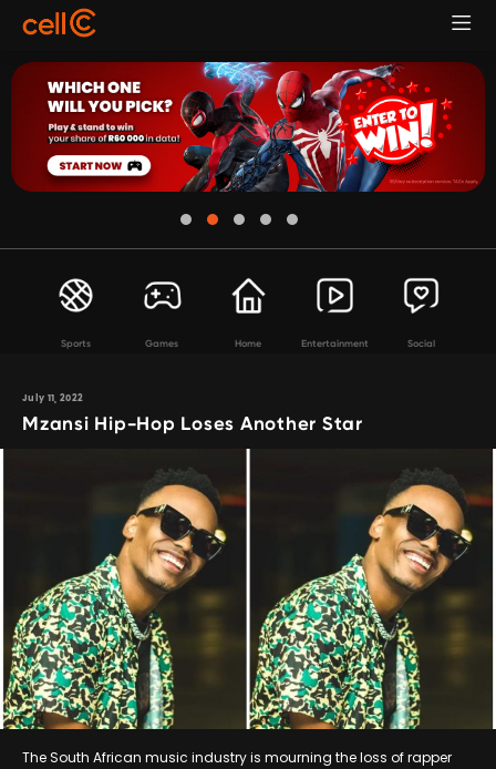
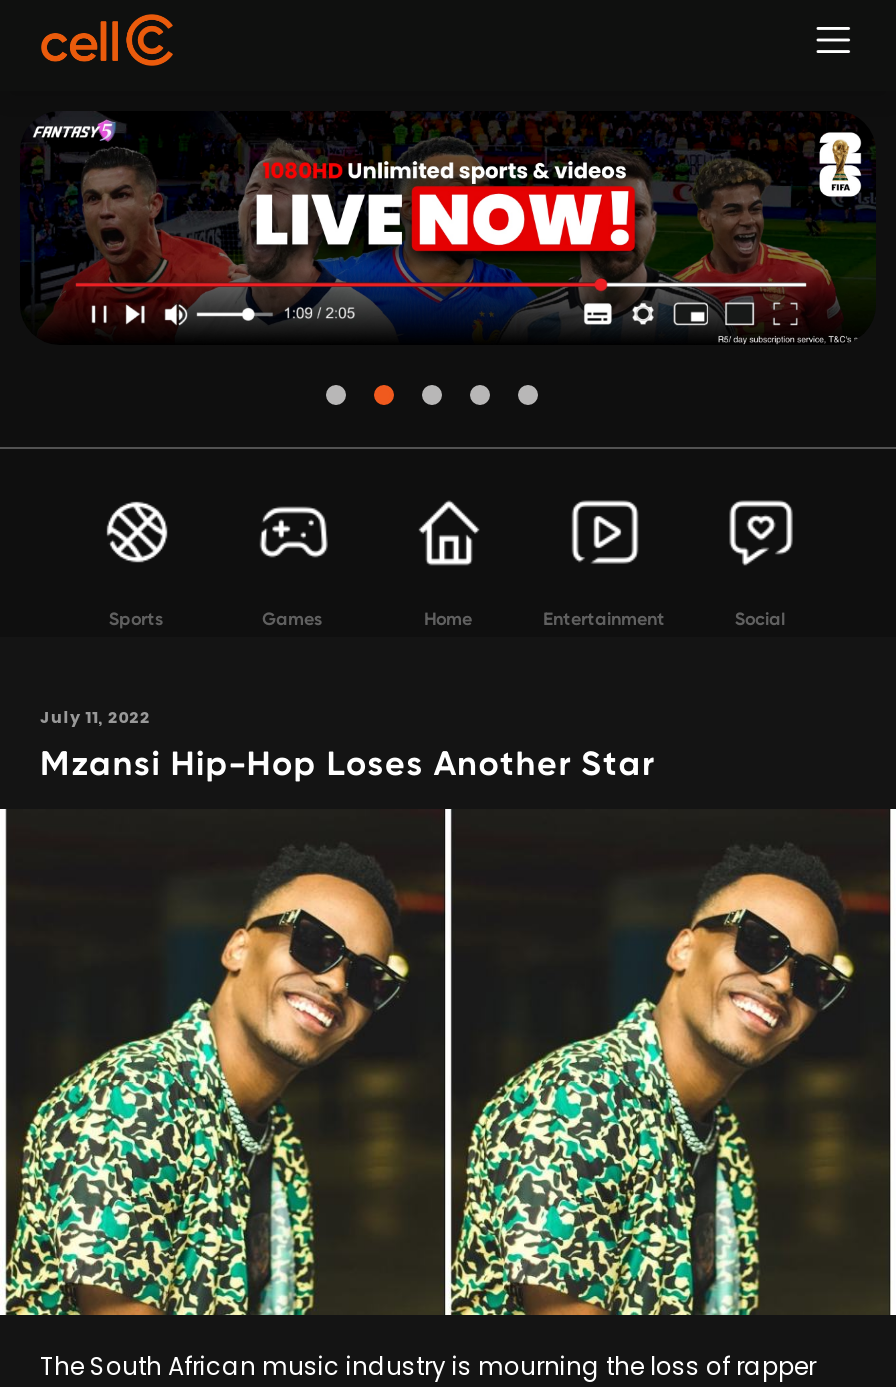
[11,61,485,193] [image] -> [20,111,876,345] [image]

